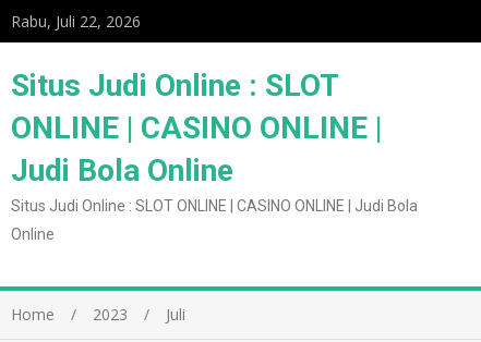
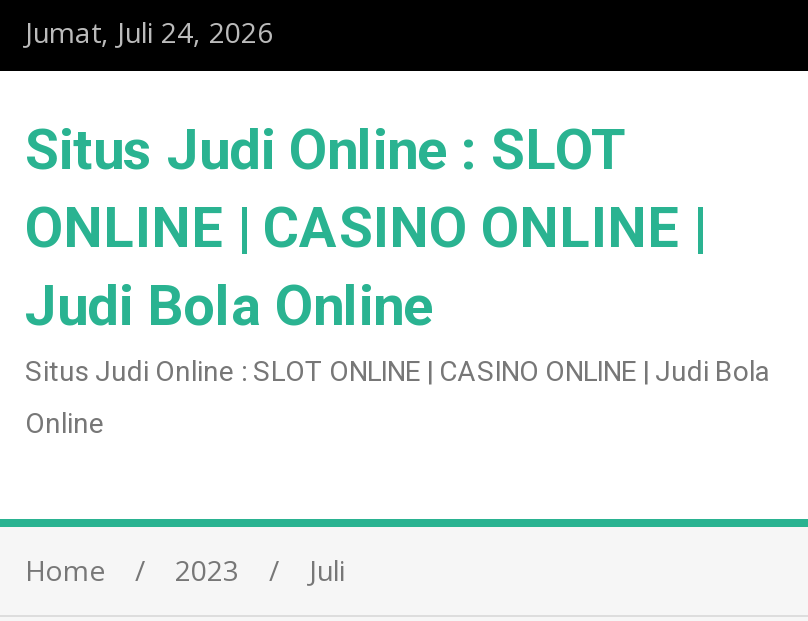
[11,11,141,32] Rabu, Juli 22, 2026 -> [25,13,273,51] Jumat, Juli 24, 2026

